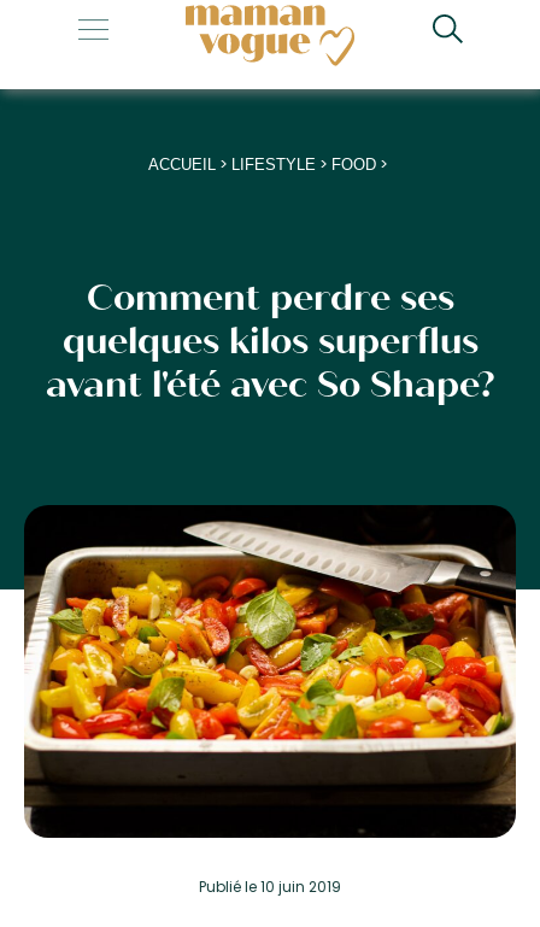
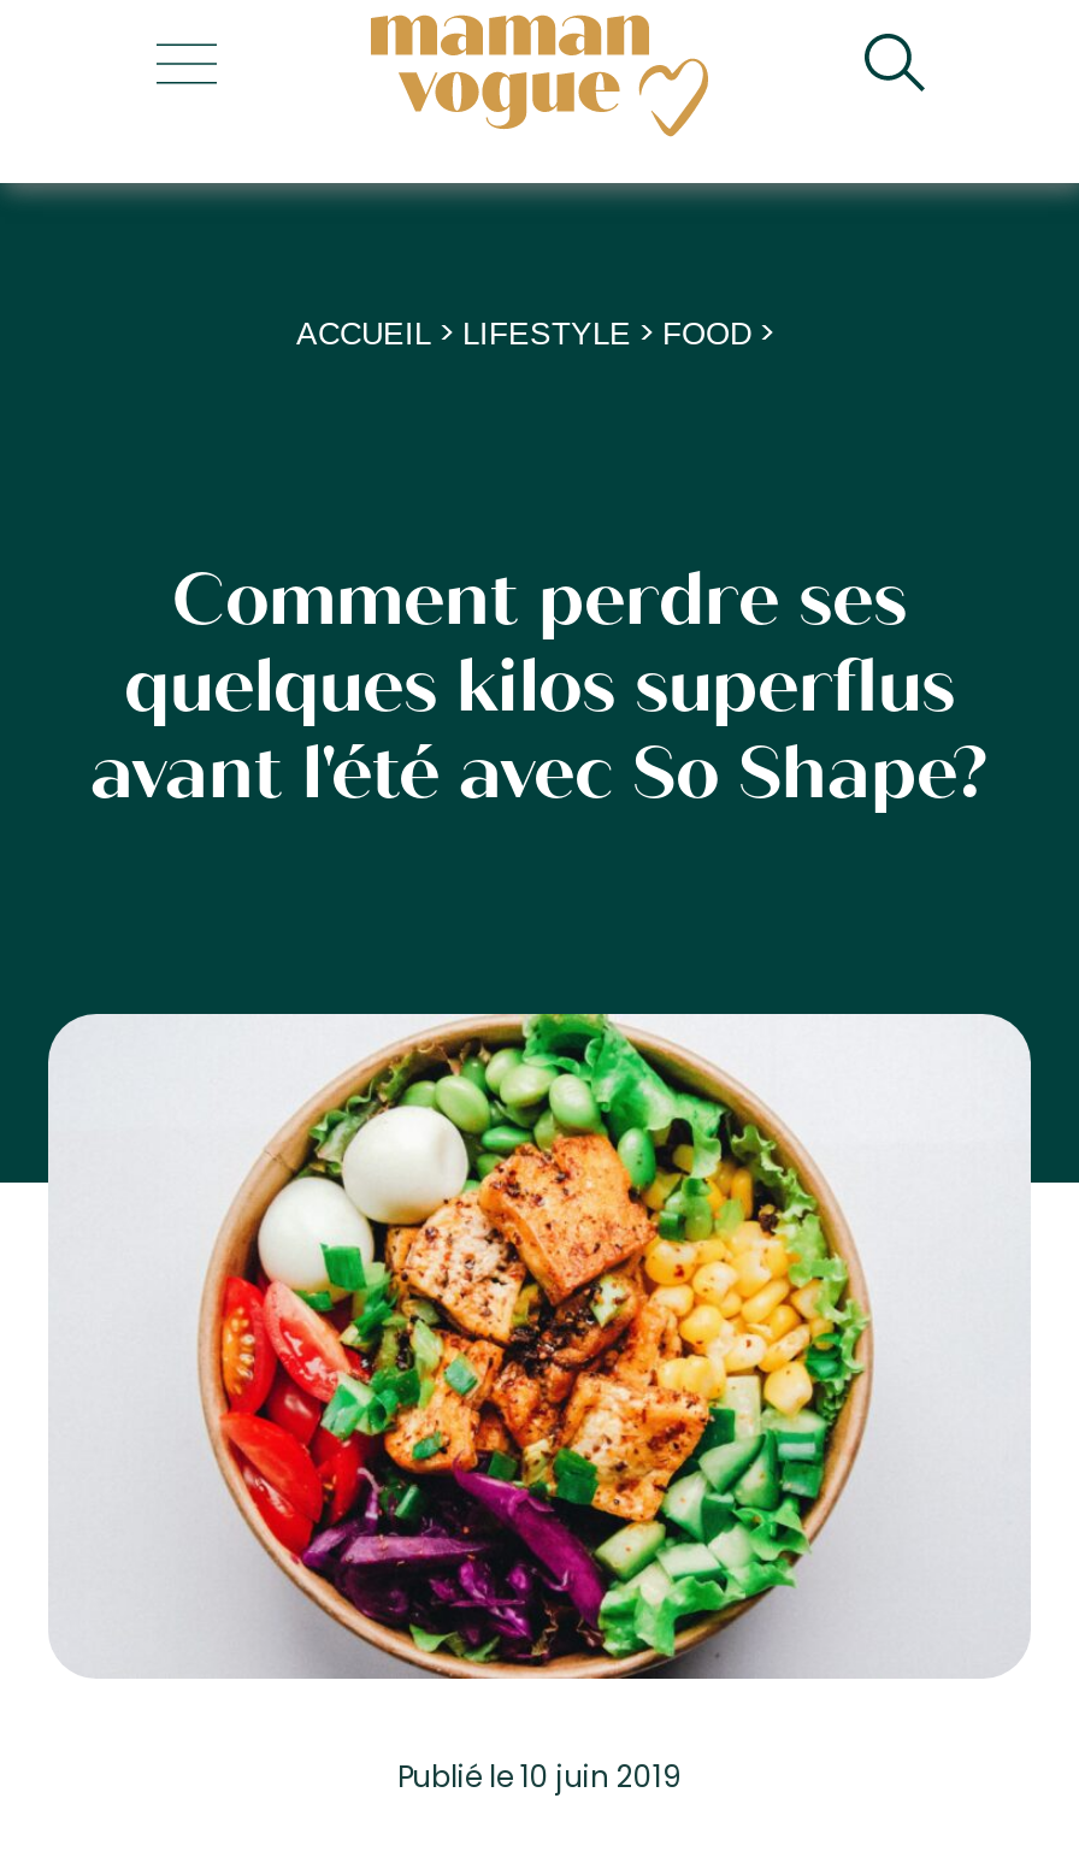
[23,505,517,839] [image] -> [46,1012,1033,1681] [image]

